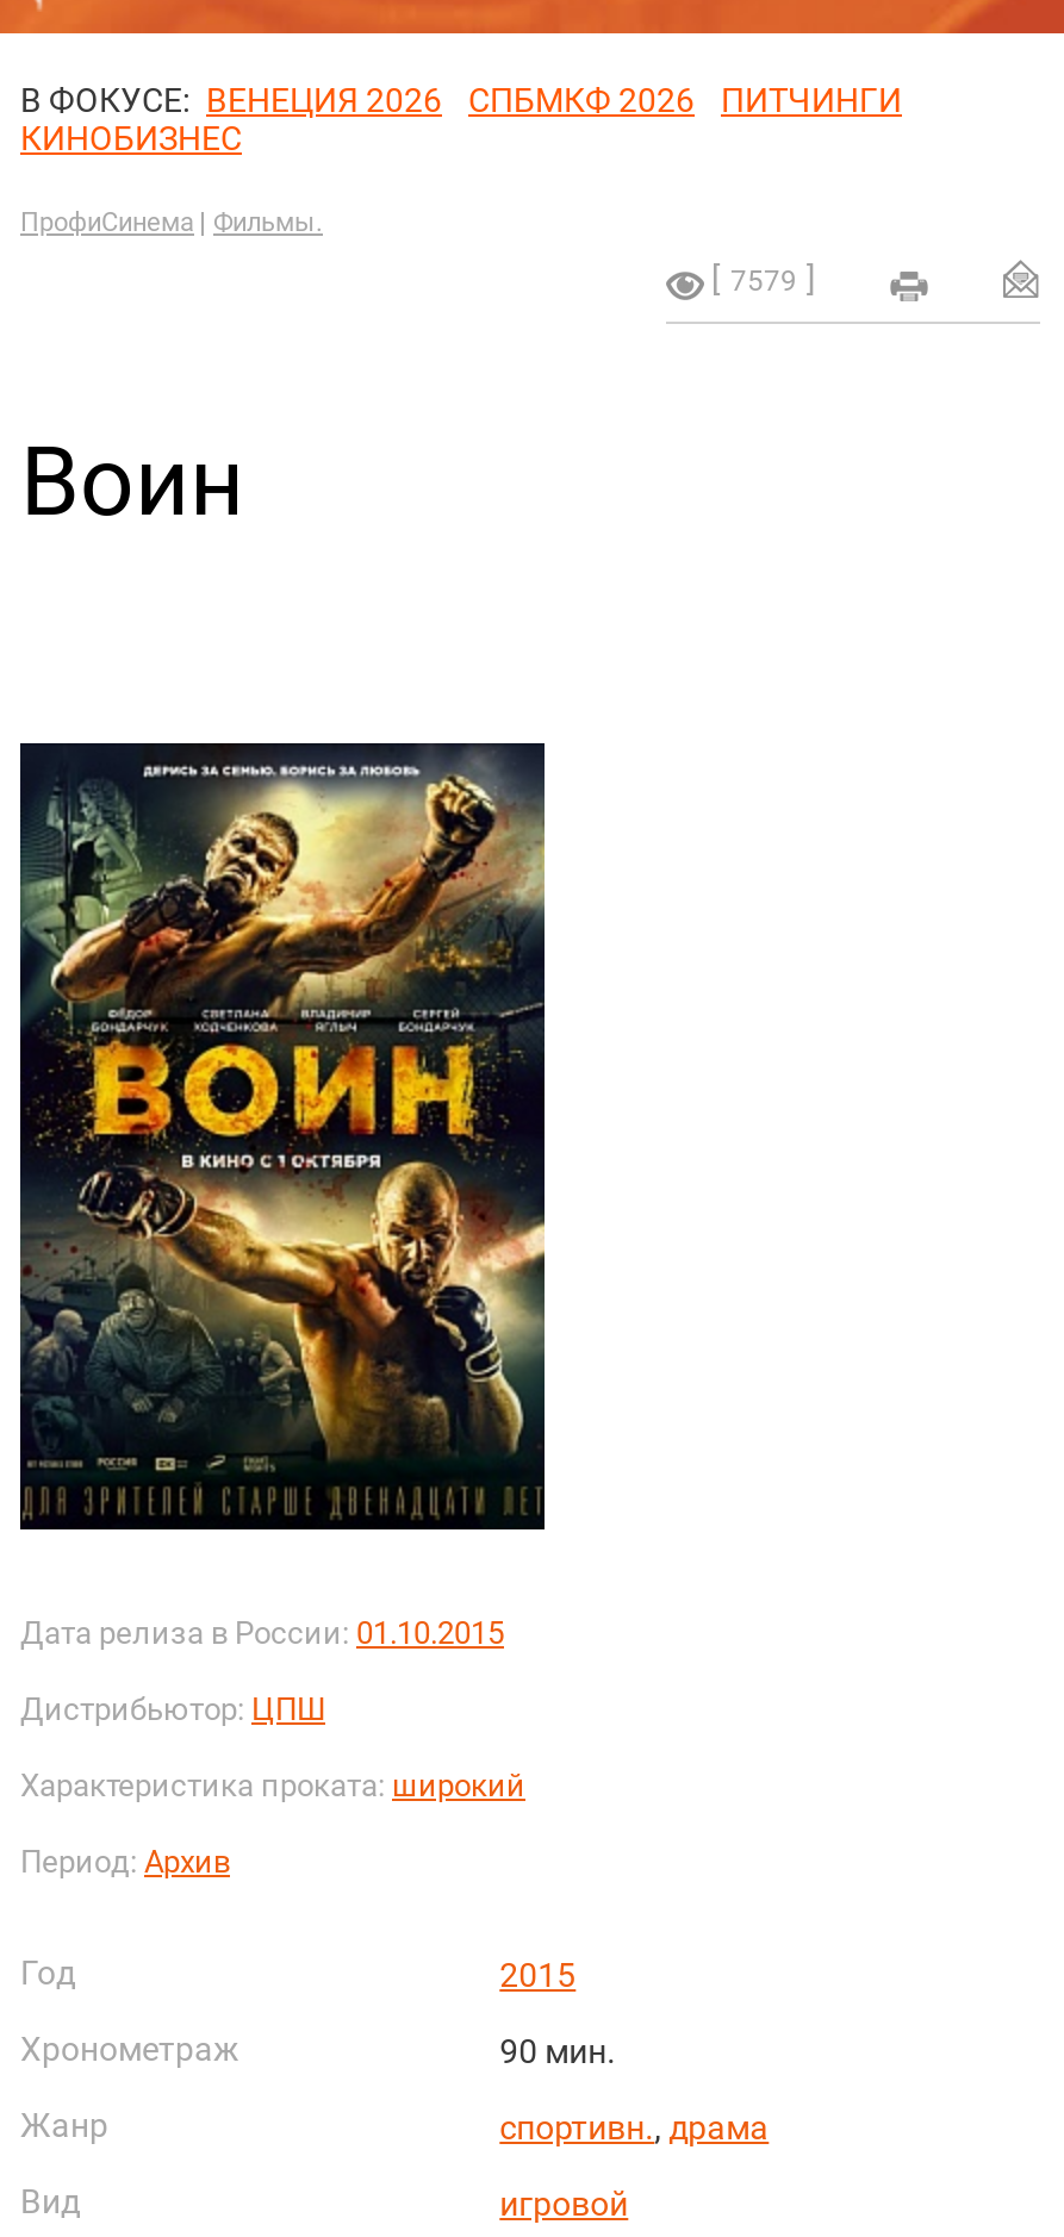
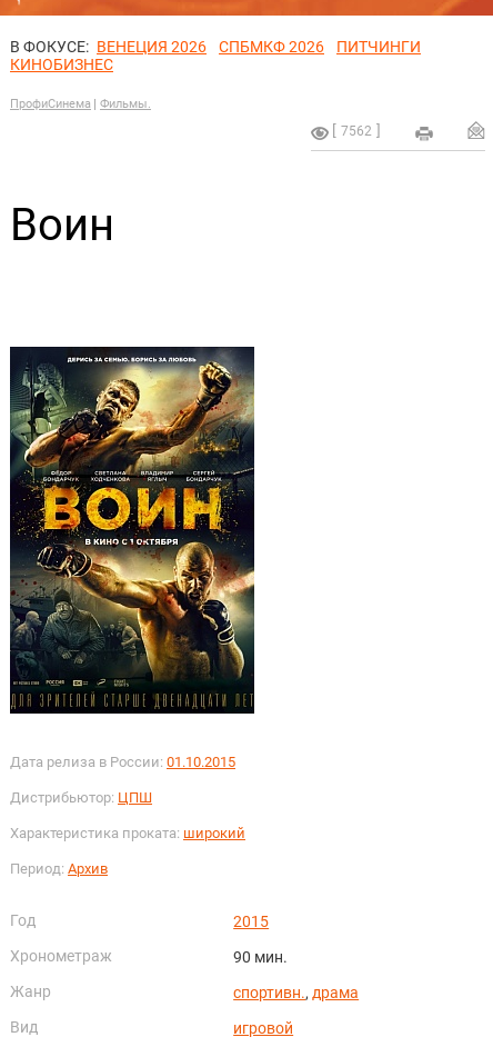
[730,264,797,298] 7579 -> [341,123,372,139] 7562

